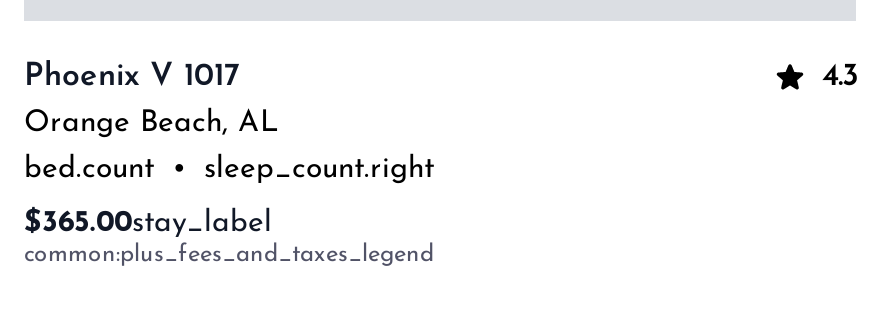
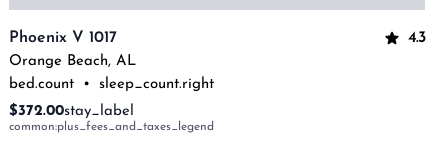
[24,209,272,239] $365.00stay_label -> [9,104,134,119] $372.00stay_label

